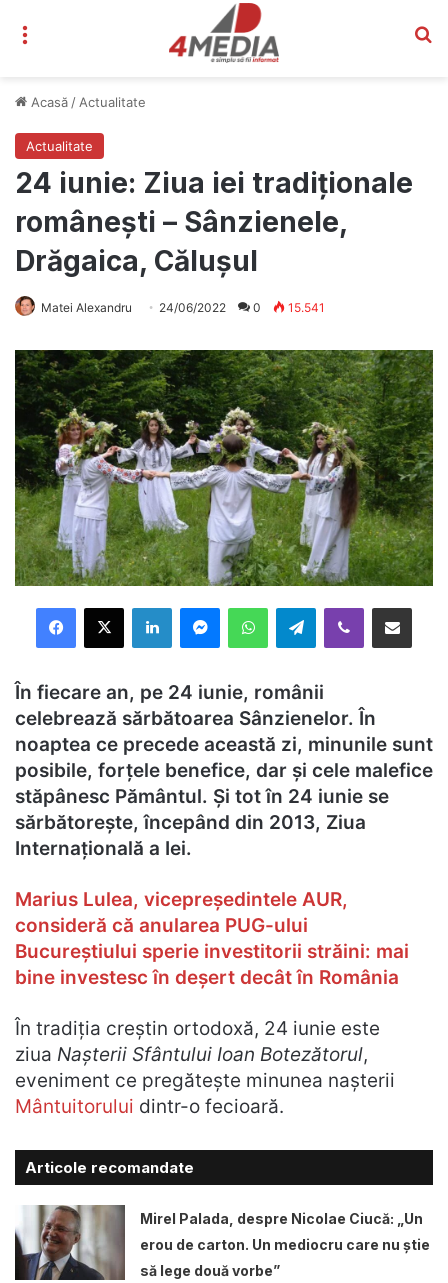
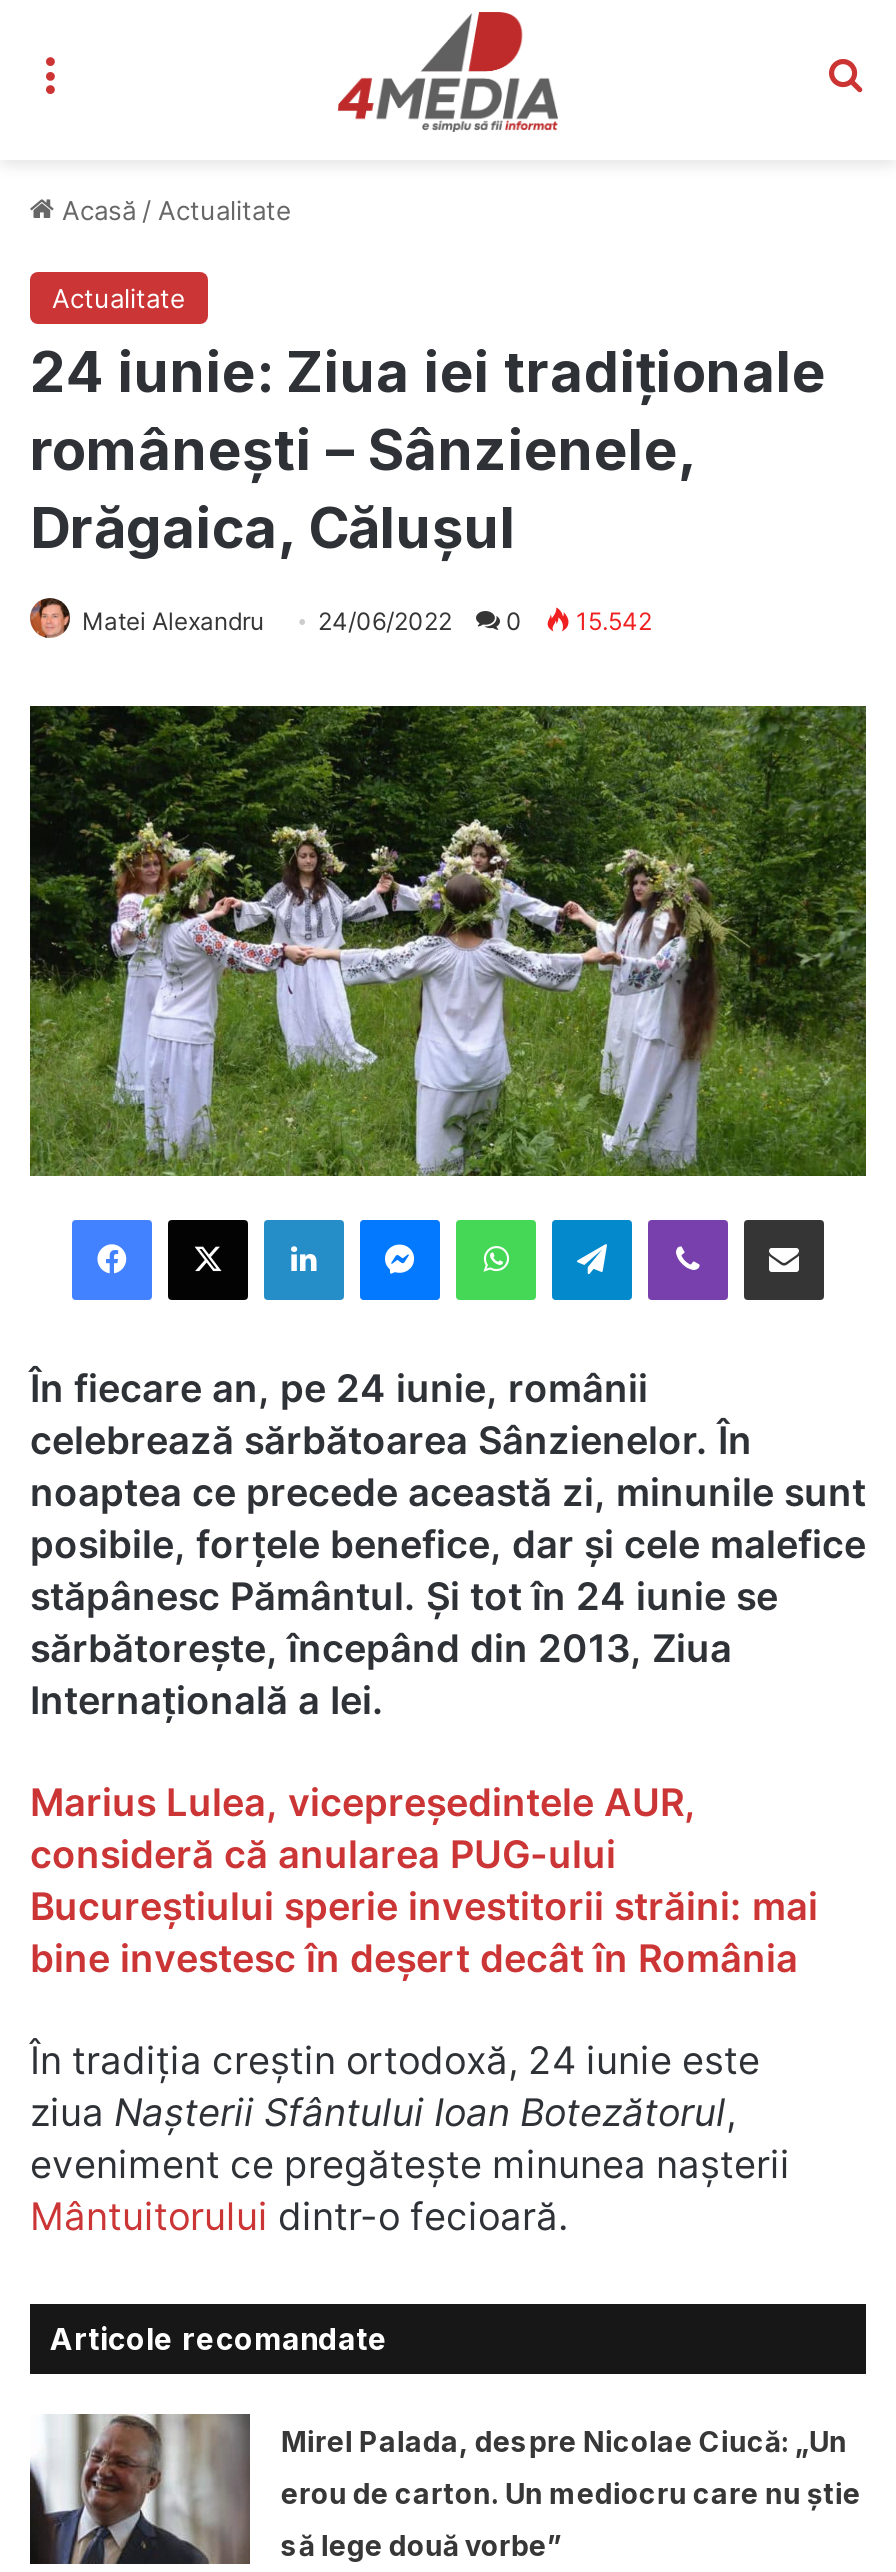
[41,300,325,315] Matei Alexandru 24/06/2022 0 15.541 -> [82,606,652,636] Matei Alexandru 24/06/2022 0 15.542

